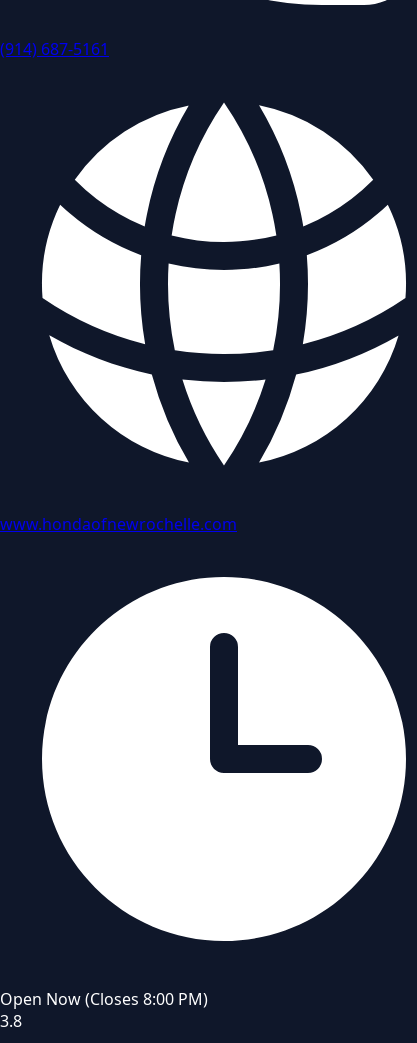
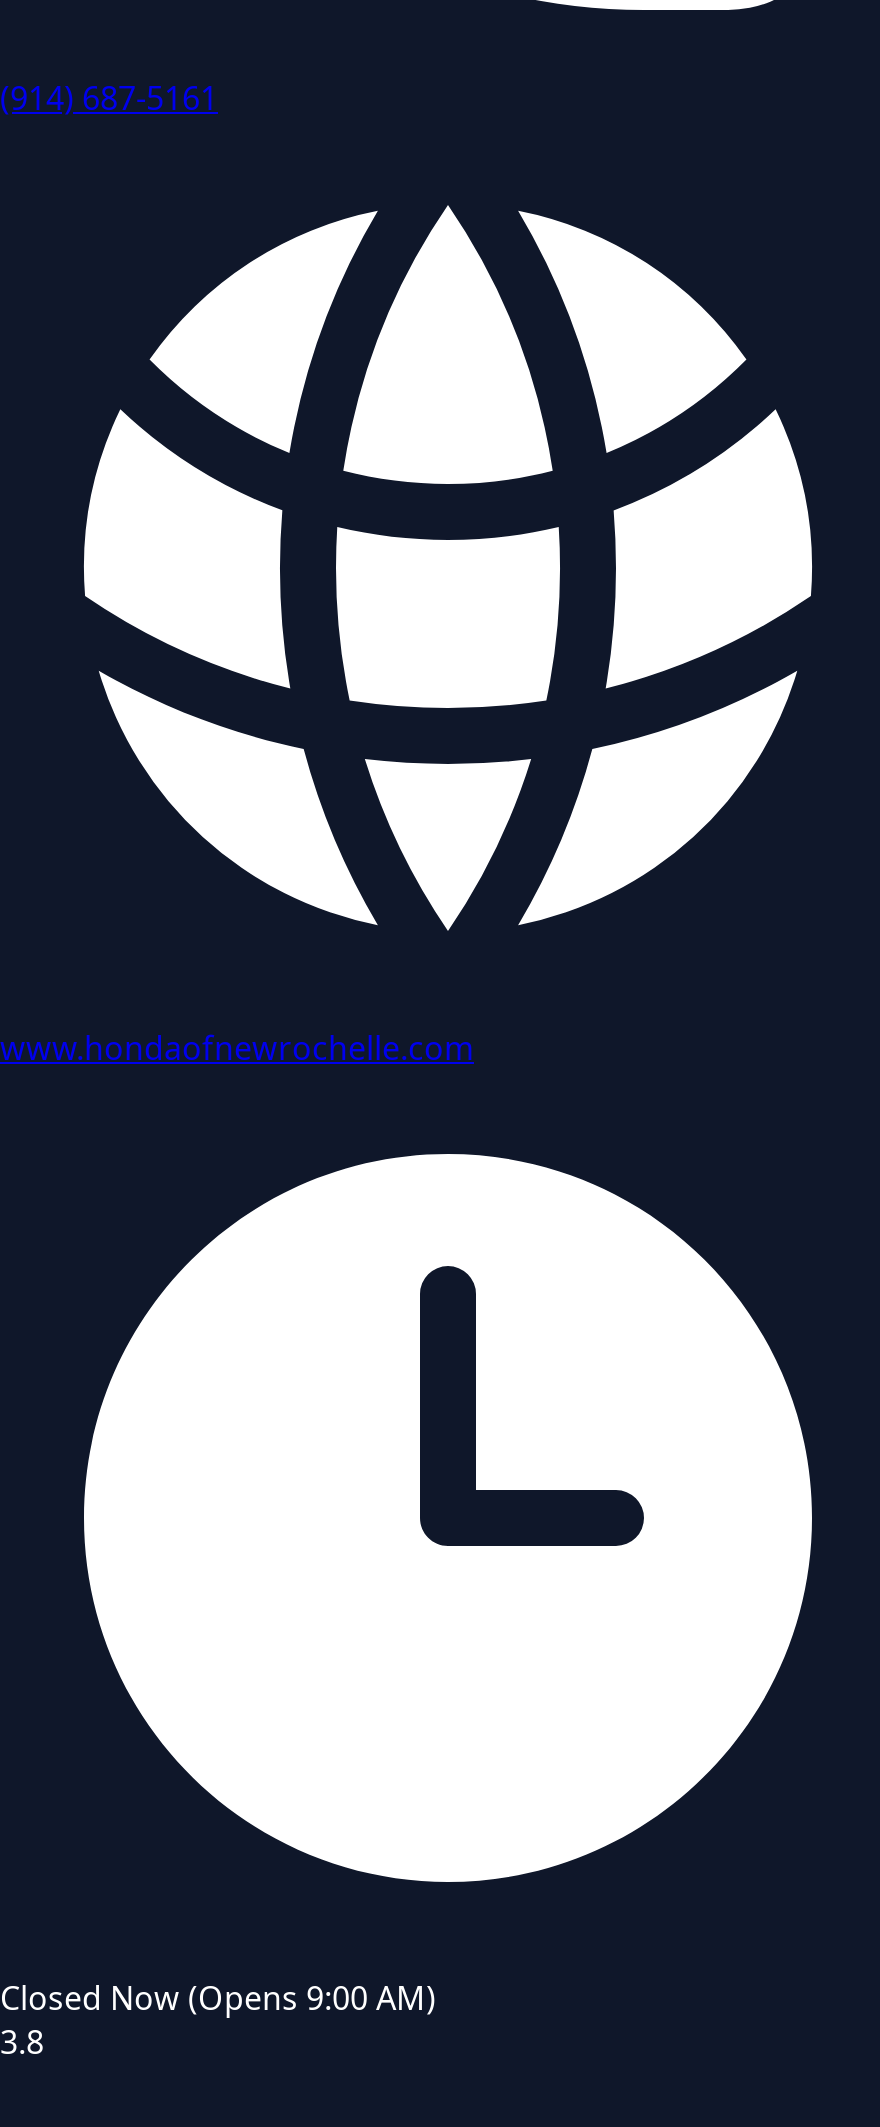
[0,988,208,1010] Open Now (Closes 8:00 PM) -> [0,1975,436,2019] Closed Now (Opens 9:00 AM)

